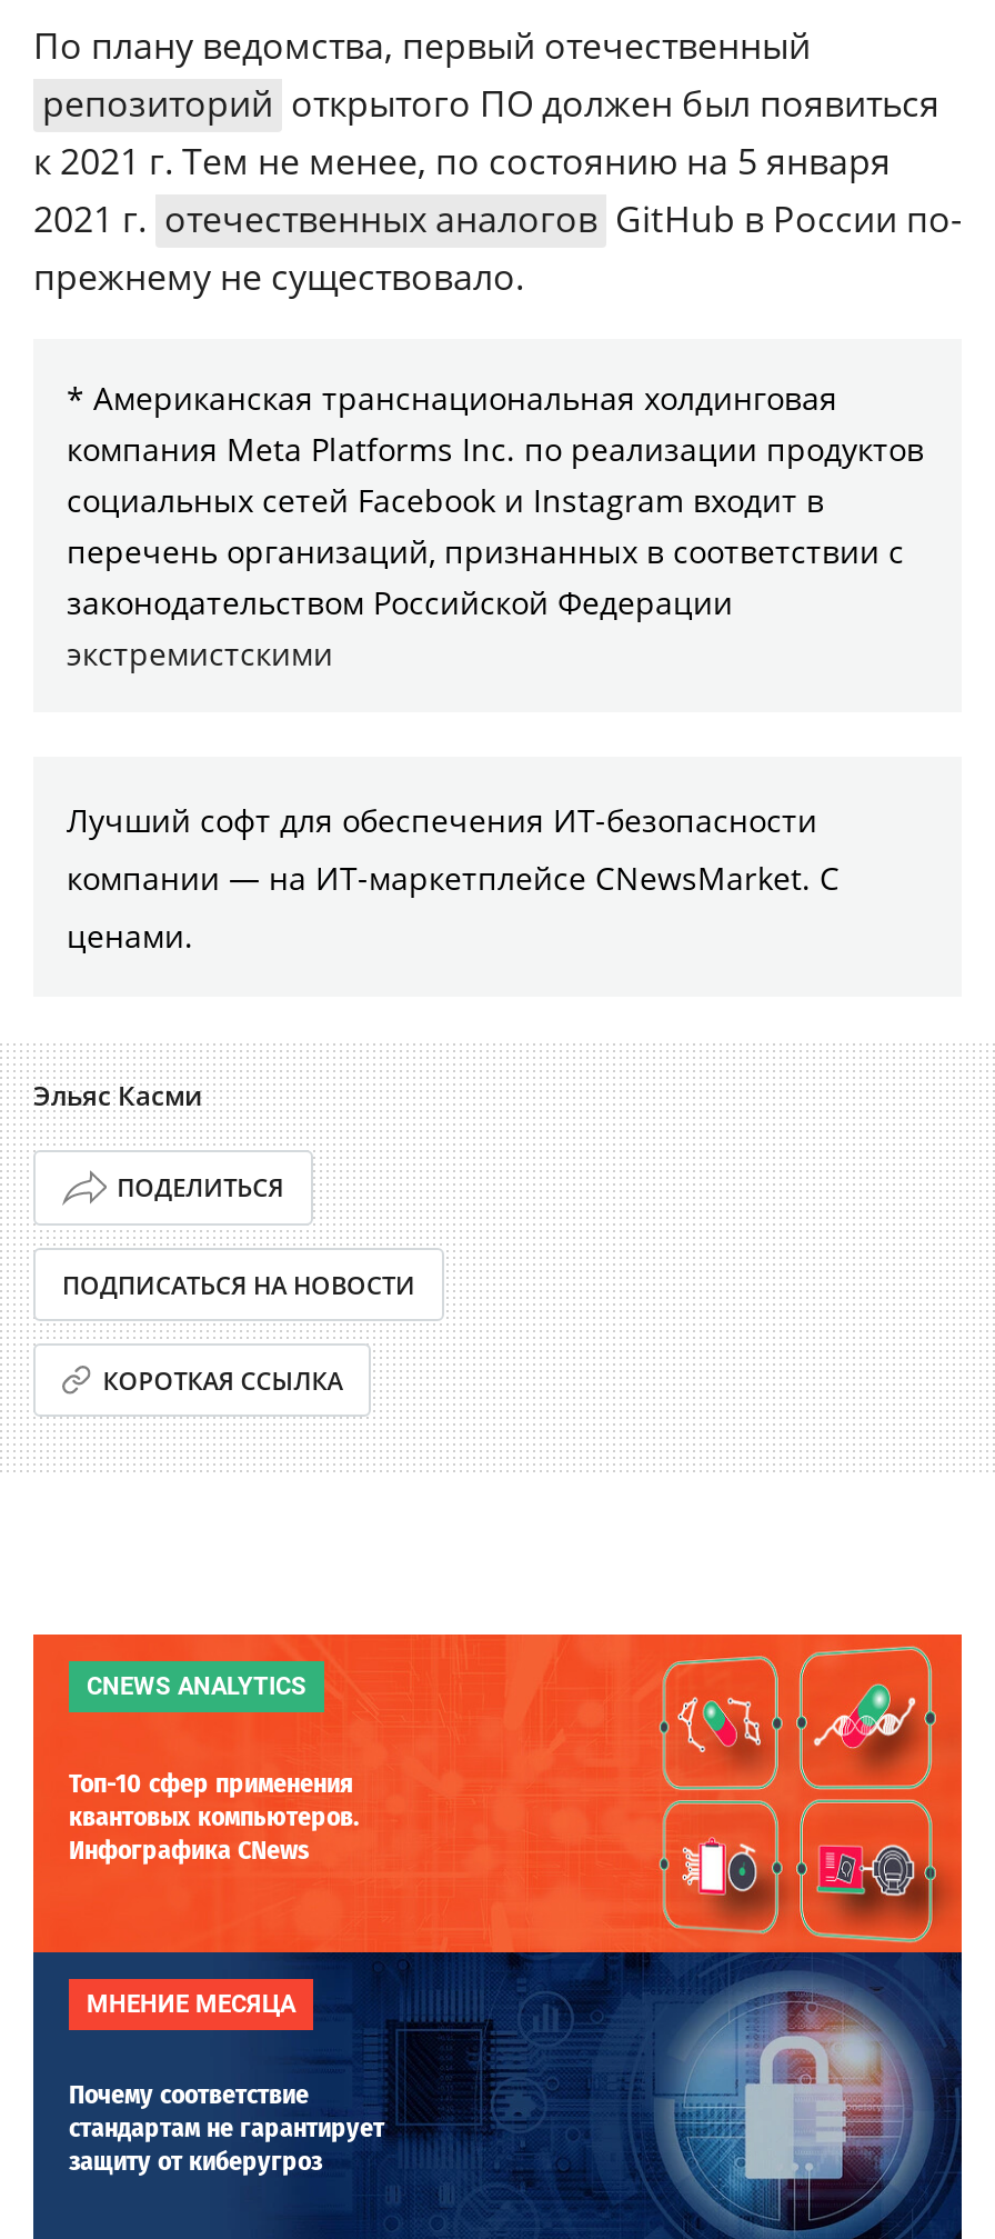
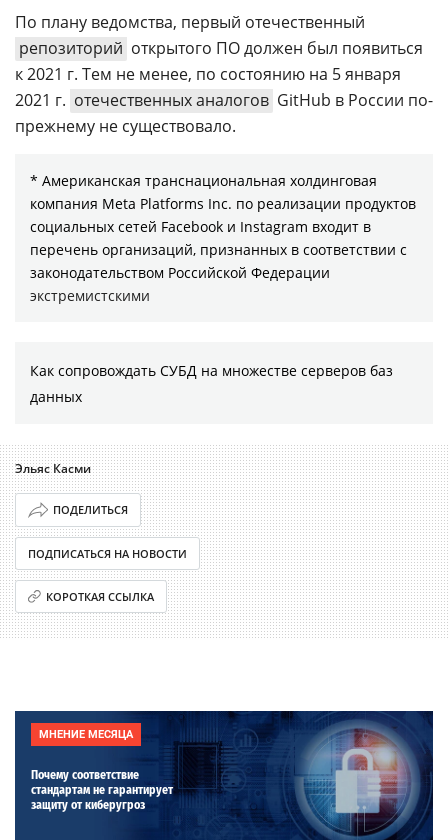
[67,798,840,956] Лучший софт для обеспечения ИТ-безопасности | компании ― на ИТ-маркетплейсе CNewsMarket. С | ценами. -> [30,361,393,406] Как сопровождать СУБД на множестве серверов баз | данных
[31,1632,964,1955] [image] | CNEWS ANALYTICS | Топ-10 сфер применения | квантовых компьютеров. | Инфографика CNews -> none

